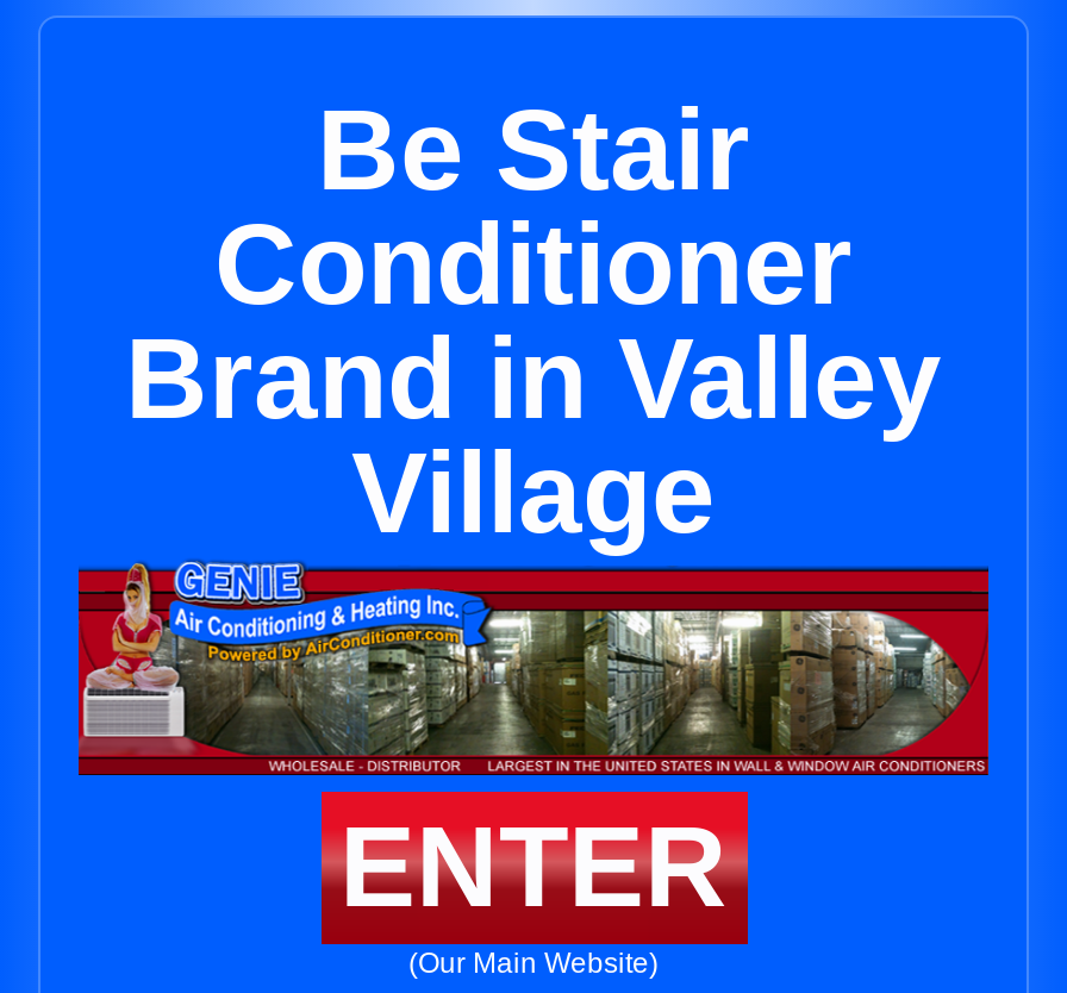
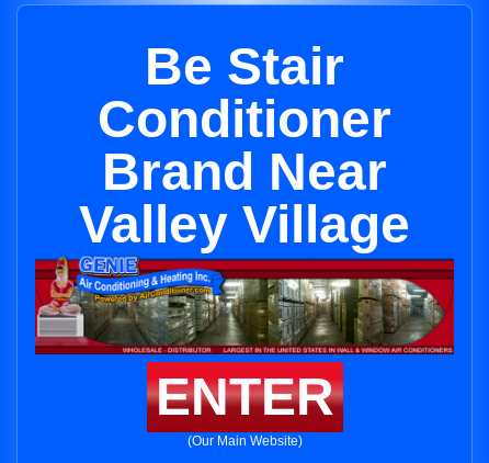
[125,316,942,556] Brand in Valley | Village -> [79,143,410,253] Brand Near | Valley Village

